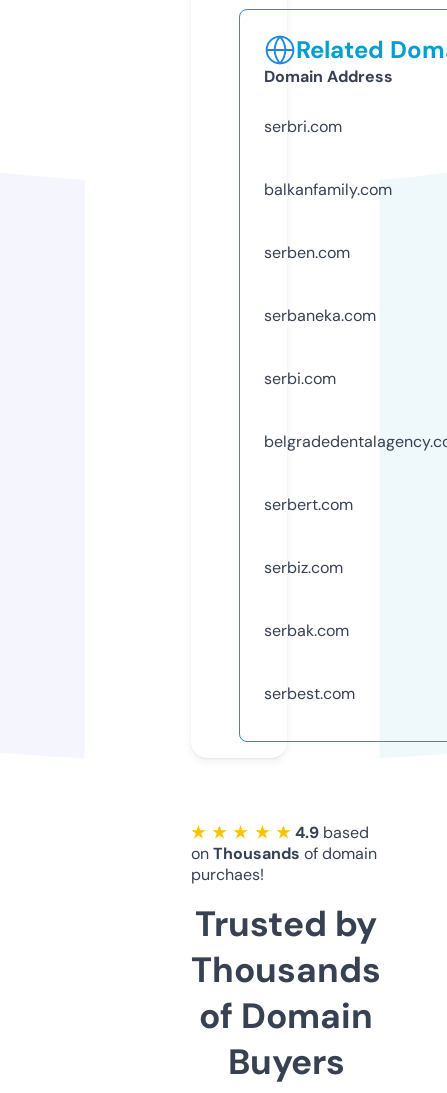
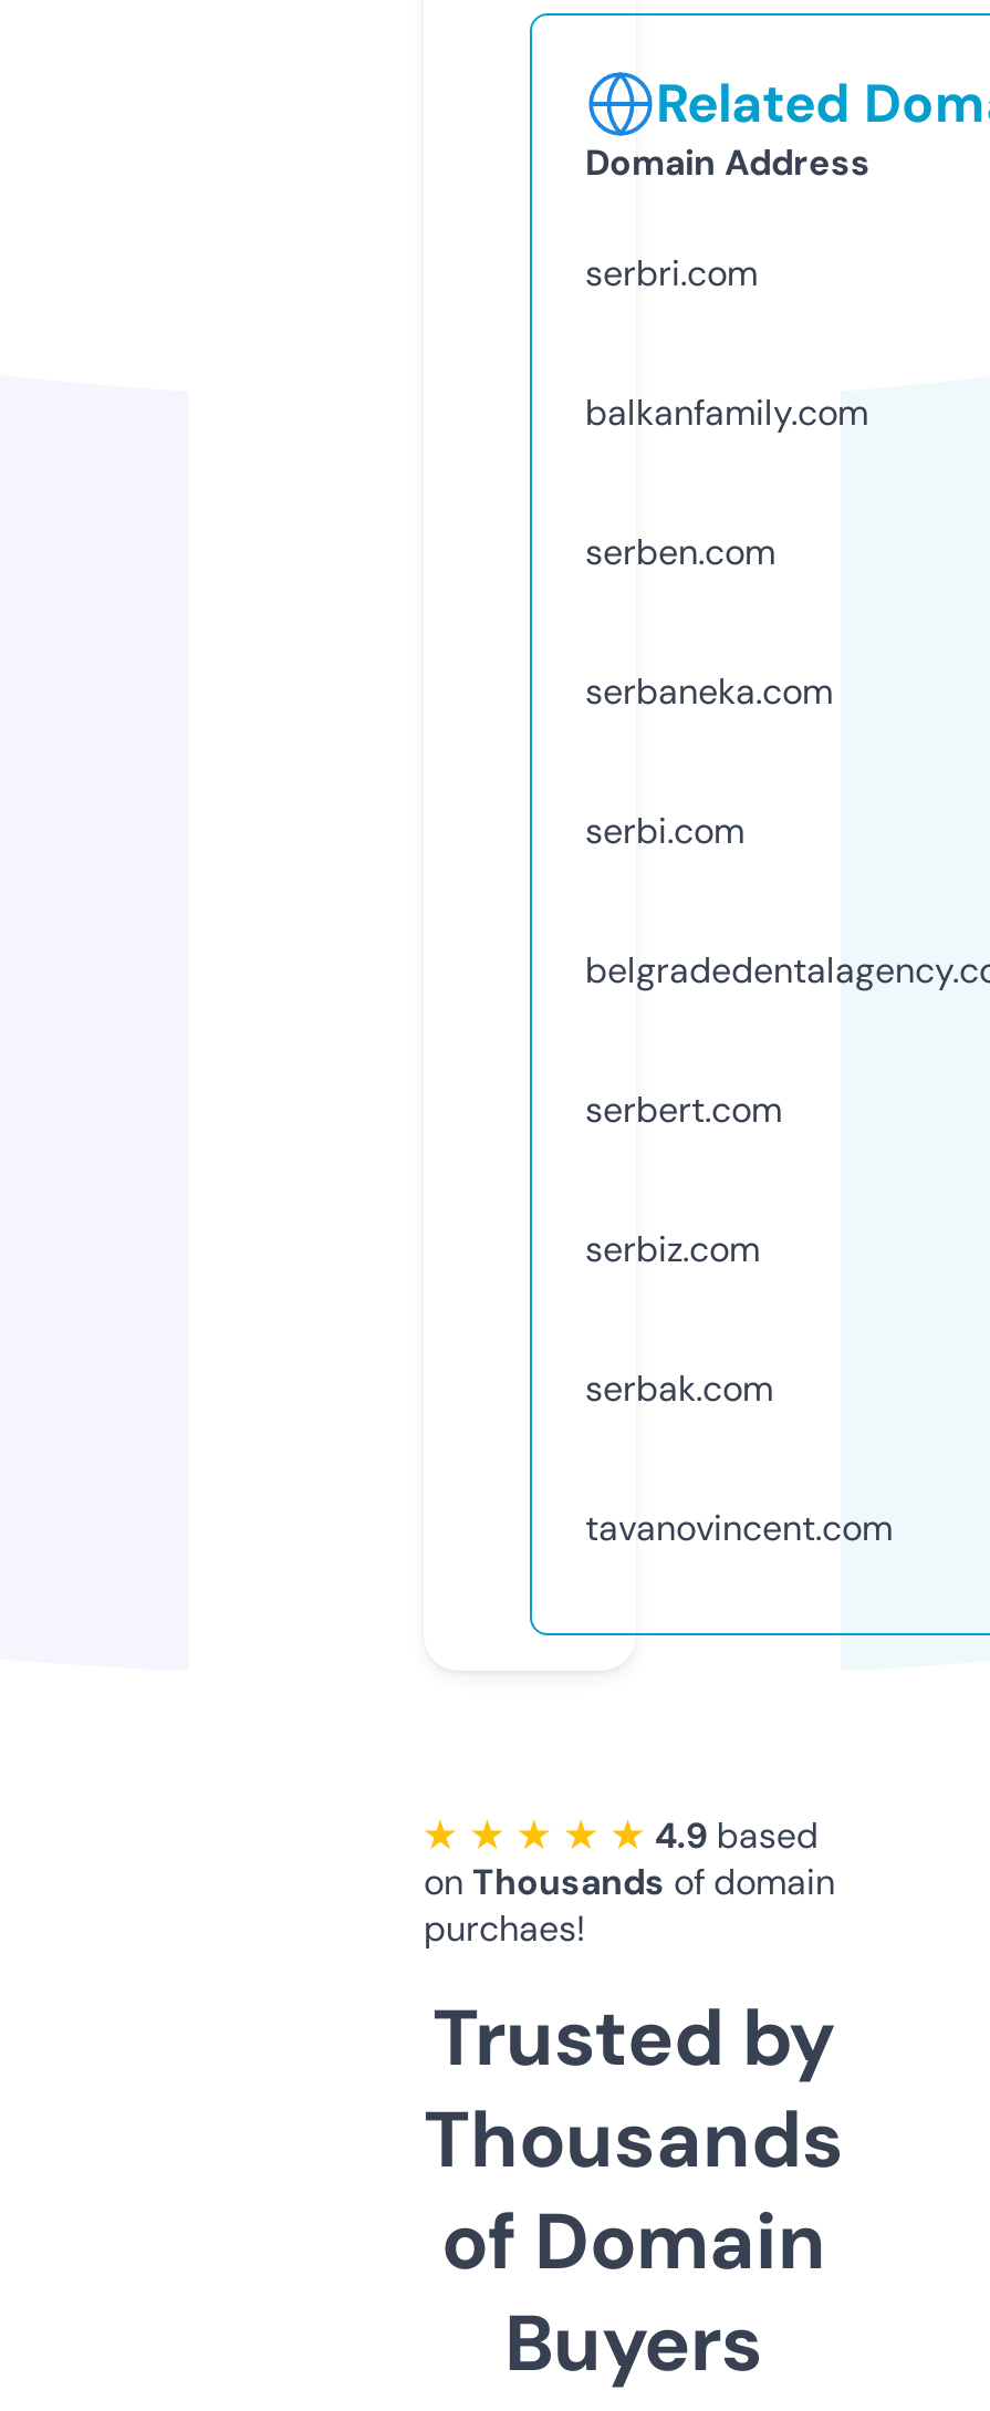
[264,683,355,704] serbest.com -> [585,1504,893,1551] tavanovincent.com

